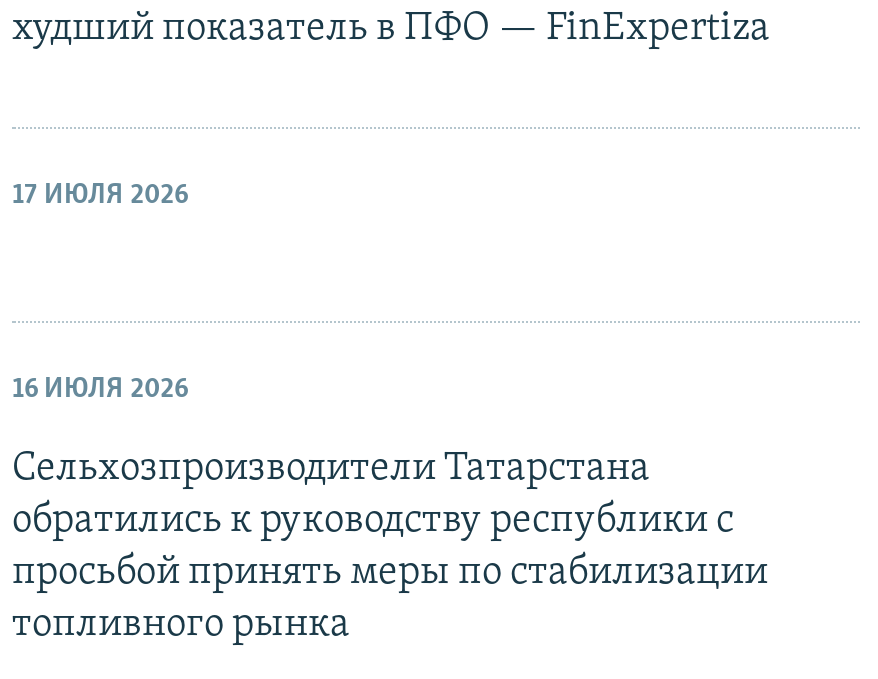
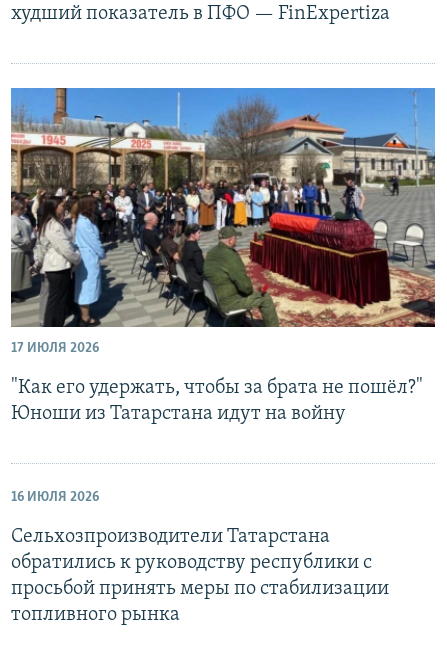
none -> [10,87,436,328] [image]
none -> [11,377,423,423] "Как его удержать, чтобы за брата не пошёл?" | Юноши из Татарстана идут на войну

